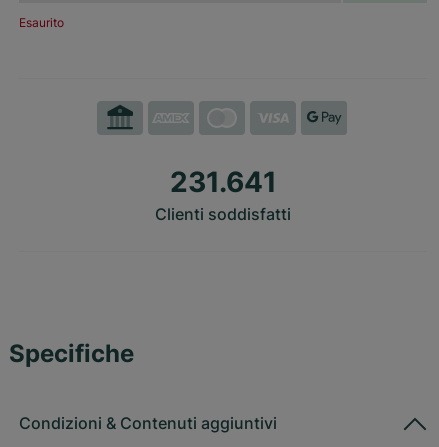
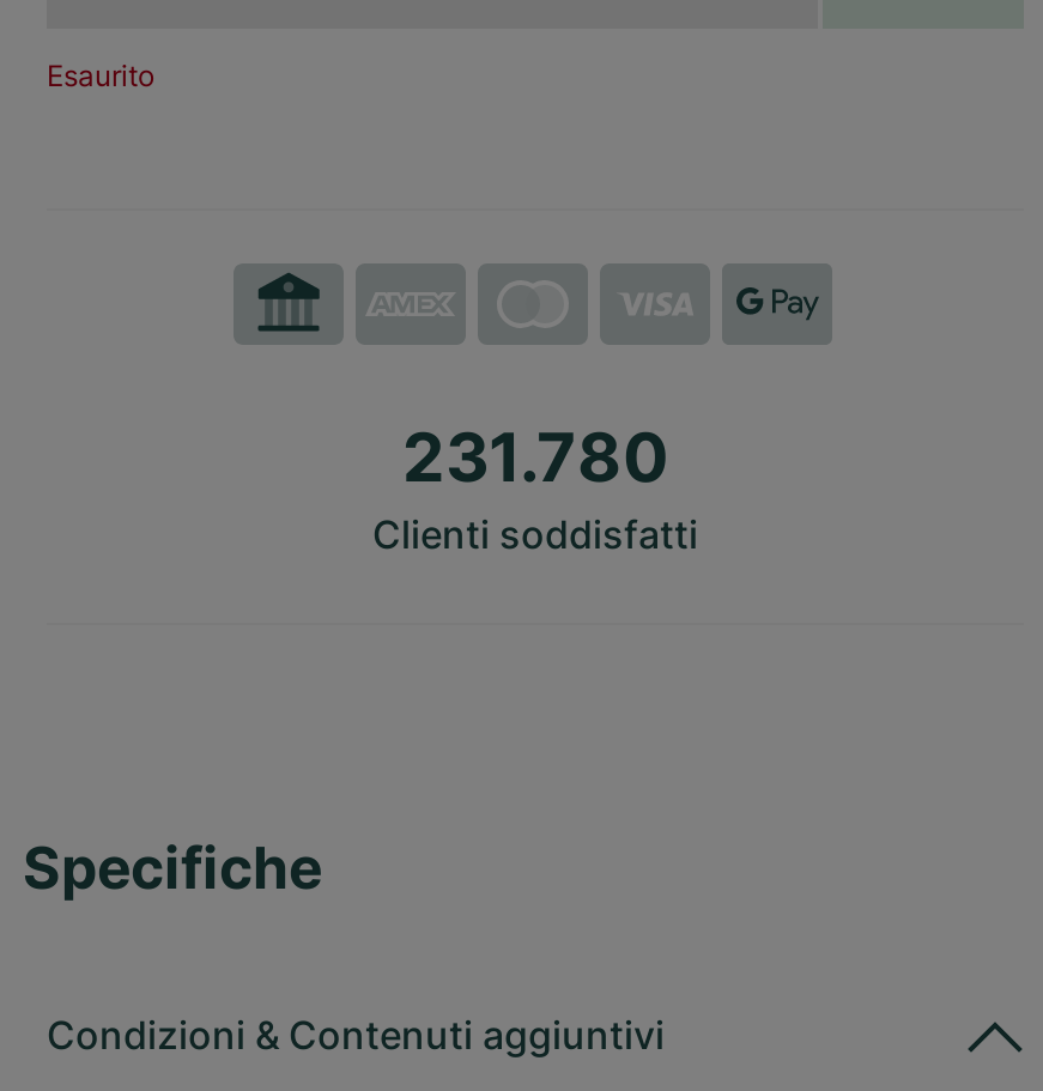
[169,165,276,199] 231.641 -> [402,417,668,498] 231.780

